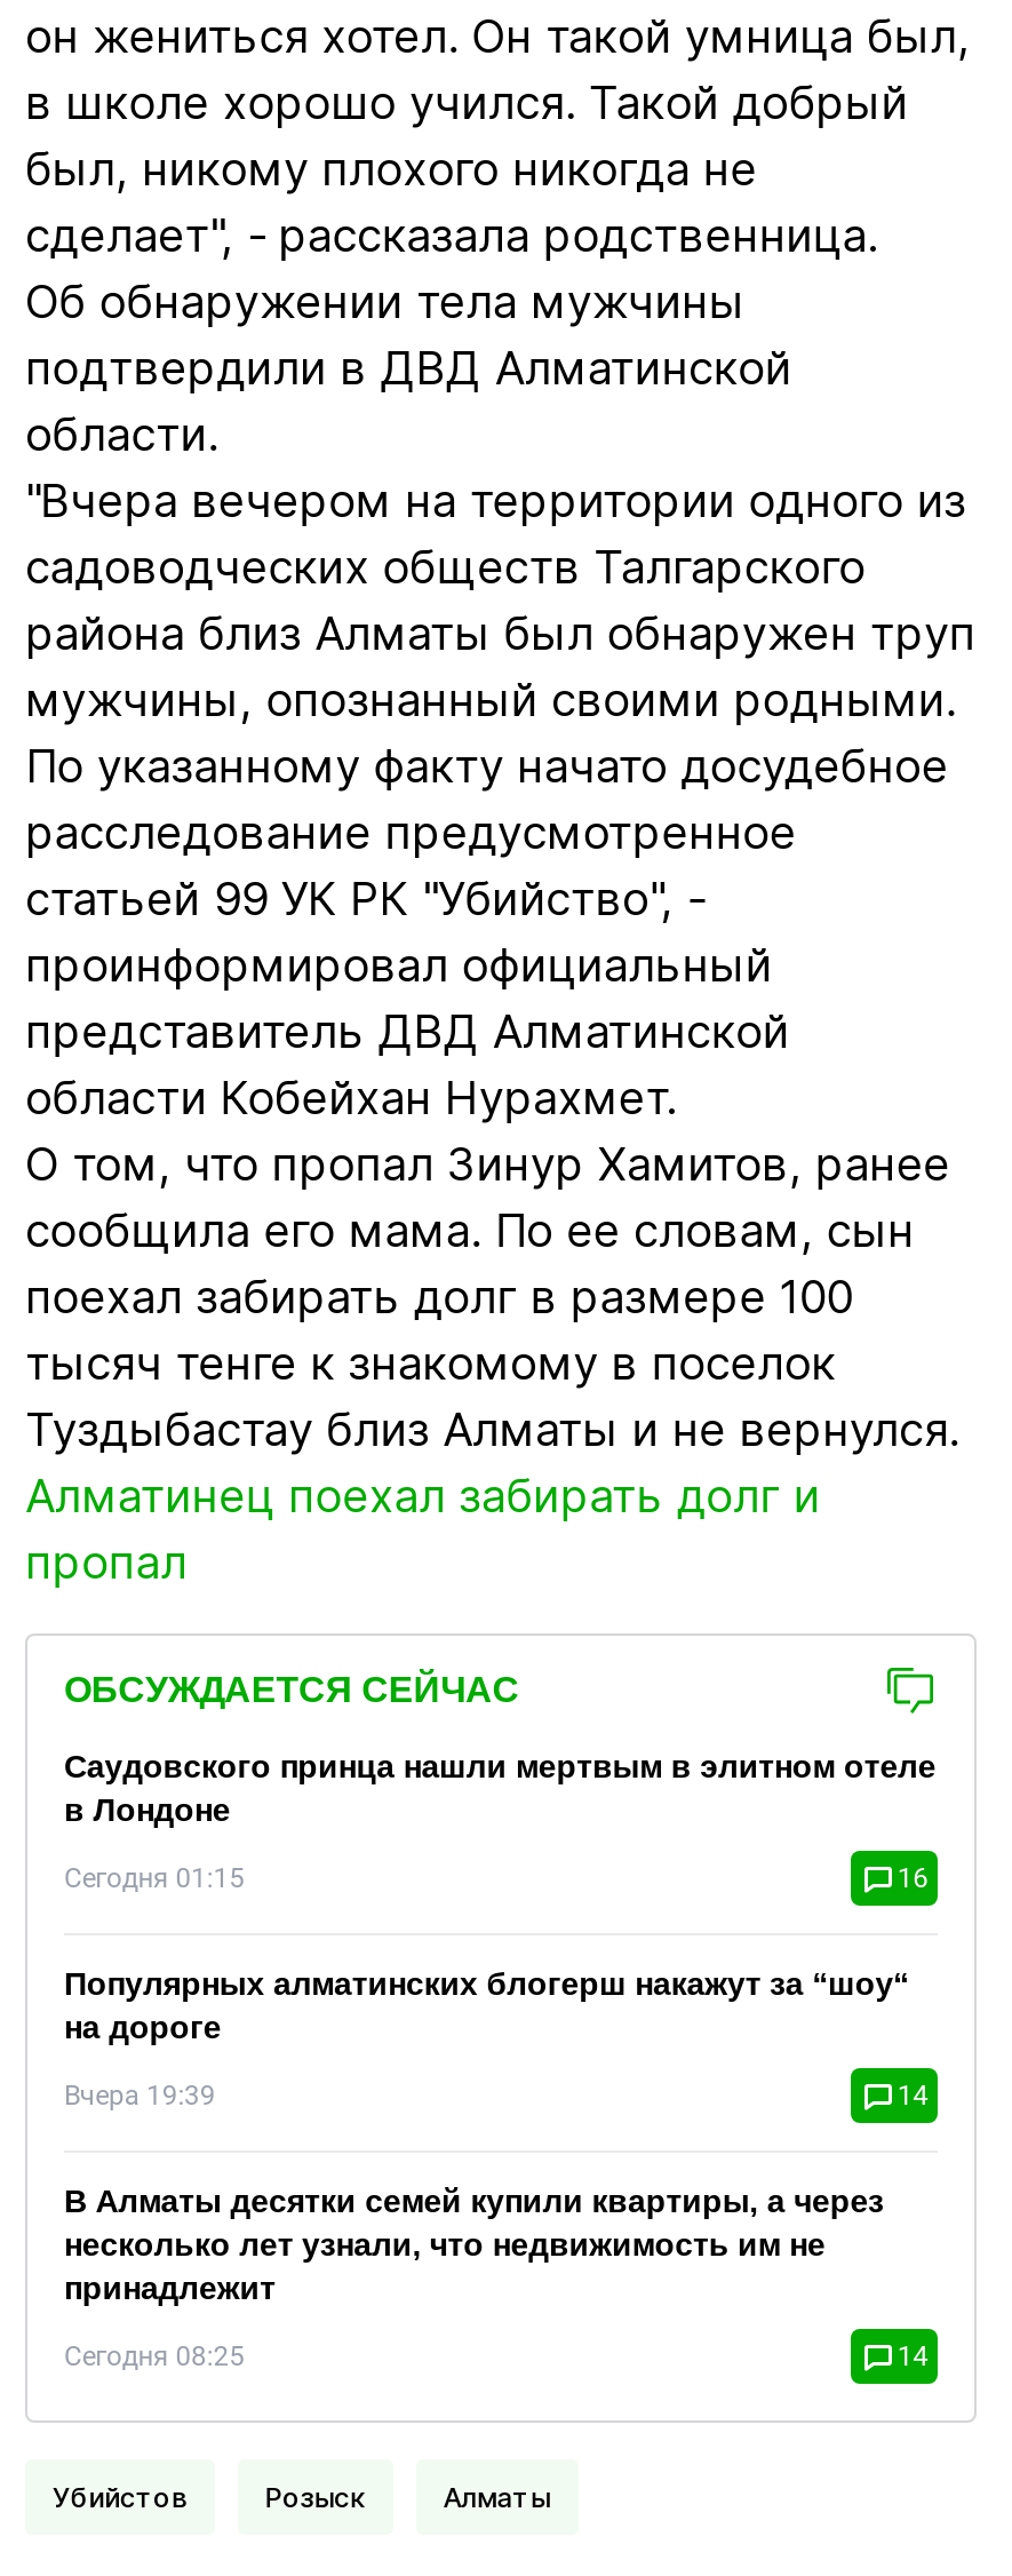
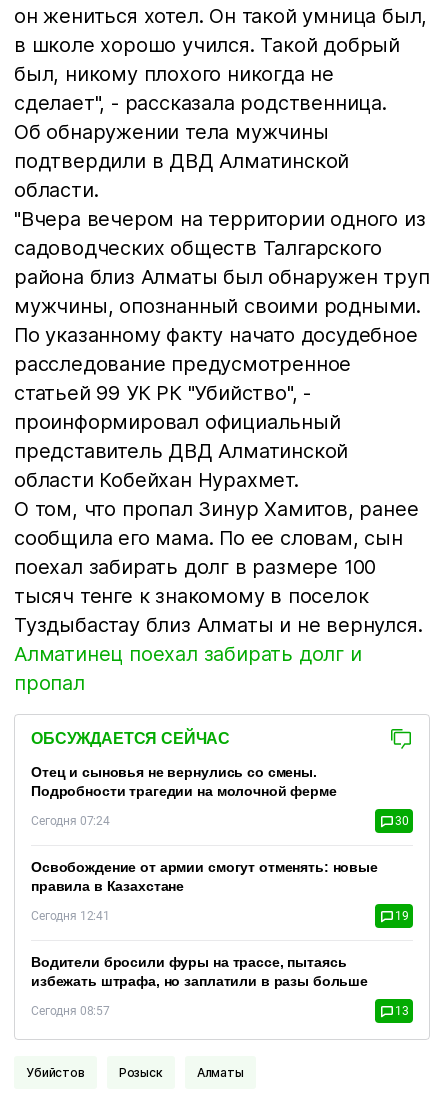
[64,1748,936,1828] Саудовского принца нашли мертвым в элитном отеле | в Лондоне -> [31,764,337,799] Отец и сыновья не вернулись со смены. | Подробности трагедии на молочной ферме
[64,1862,929,1894] Сегодня 01:15 | 16 -> [31,814,409,828] Сегодня 07:24 | 30
[64,1965,909,2045] Популярных алматинских блогерш накажут за “шоу“ | на дороге -> [31,859,378,894] Освобождение от армии смогут отменять: новые | правила в Казахстане
[64,2080,929,2112] Вчера 19:39 | 14 -> [31,909,409,923] Сегодня 12:41 | 19
[64,2183,884,2306] В Алматы десятки семей купили квартиры, а через | несколько лет узнали, что недвижимость им не | принадлежит -> [31,954,368,989] Водители бросили фуры на трассе, пытаясь | избежать штрафа, но заплатили в разы больше
[64,2340,929,2372] Сегодня 08:25 | 14 -> [31,1004,409,1018] Сегодня 08:57 | 13

